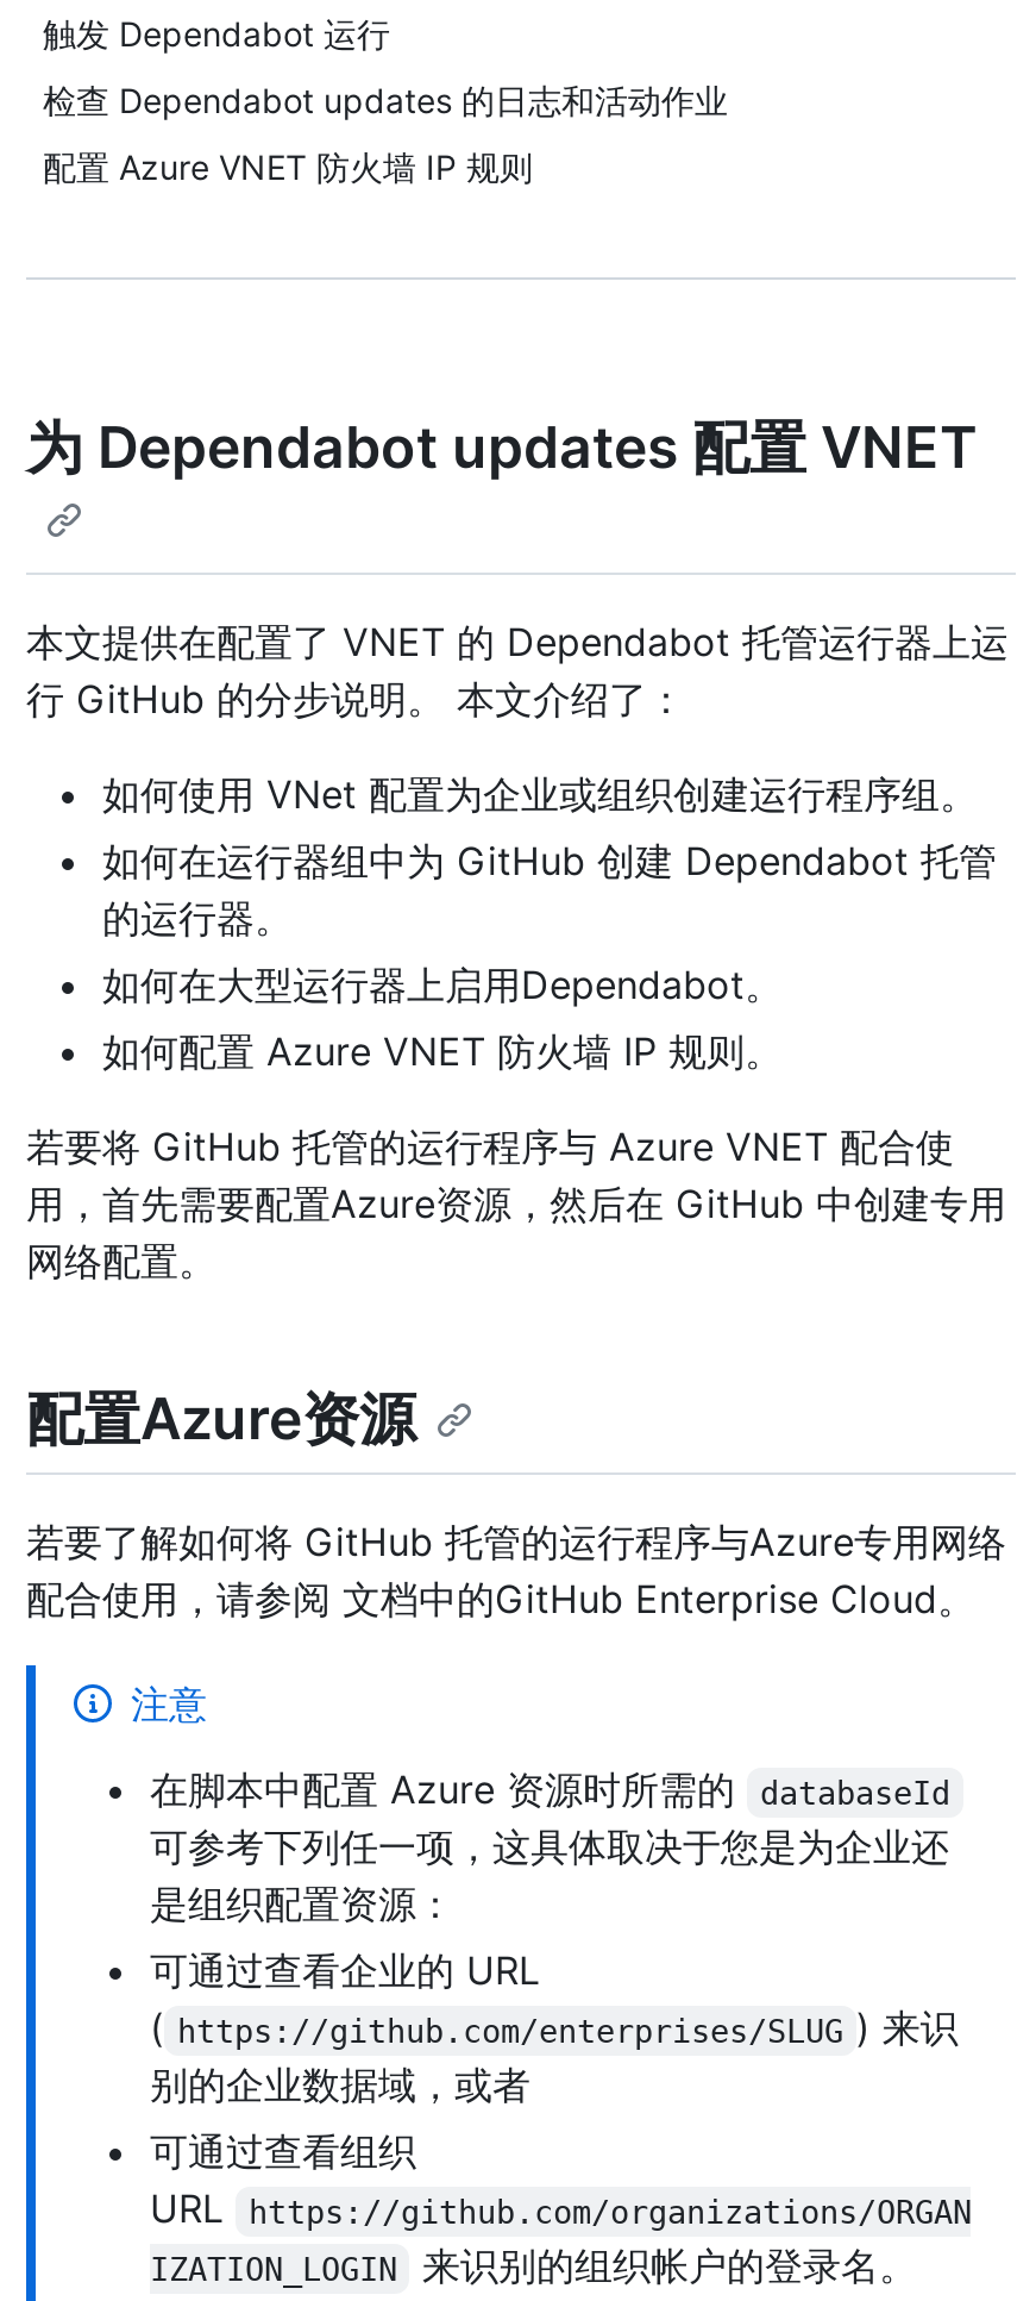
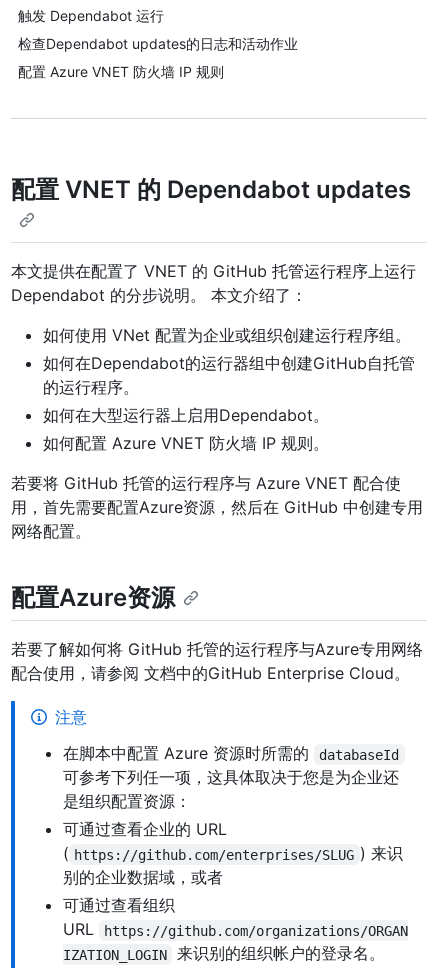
[43,80,728,120] 检查 Dependabot updates 的日志和活动作业 -> [18,35,298,52] 检查Dependabot updates的日志和活动作业
[26,413,978,482] 为 Dependabot updates 配置 VNET -> [11,175,411,204] 配置 VNET 的 Dependabot updates
[26,618,1009,723] 本文提供在配置了 VNET 的 Dependabot 托管运行器上运 | 行 GitHub 的分步说明。 本文介绍了： -> [11,261,416,305] 本文提供在配置了 VNET 的 GitHub 托管运行程序上运行 | Dependabot 的分步说明。 本文介绍了：
[102,837,997,942] 如何在运行器组中为 GitHub 创建 Dependabot 托管 | 的运行器。 -> [43,353,415,397] 如何在Dependabot的运行器组中创建GitHub自托管 | 的运行程序。

